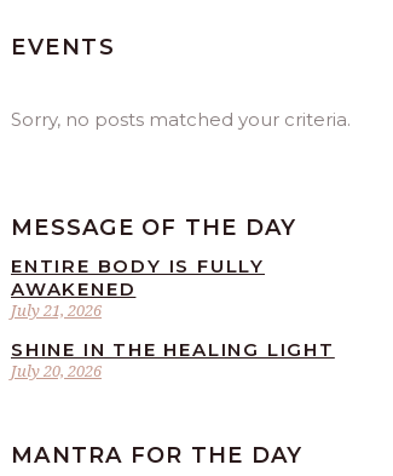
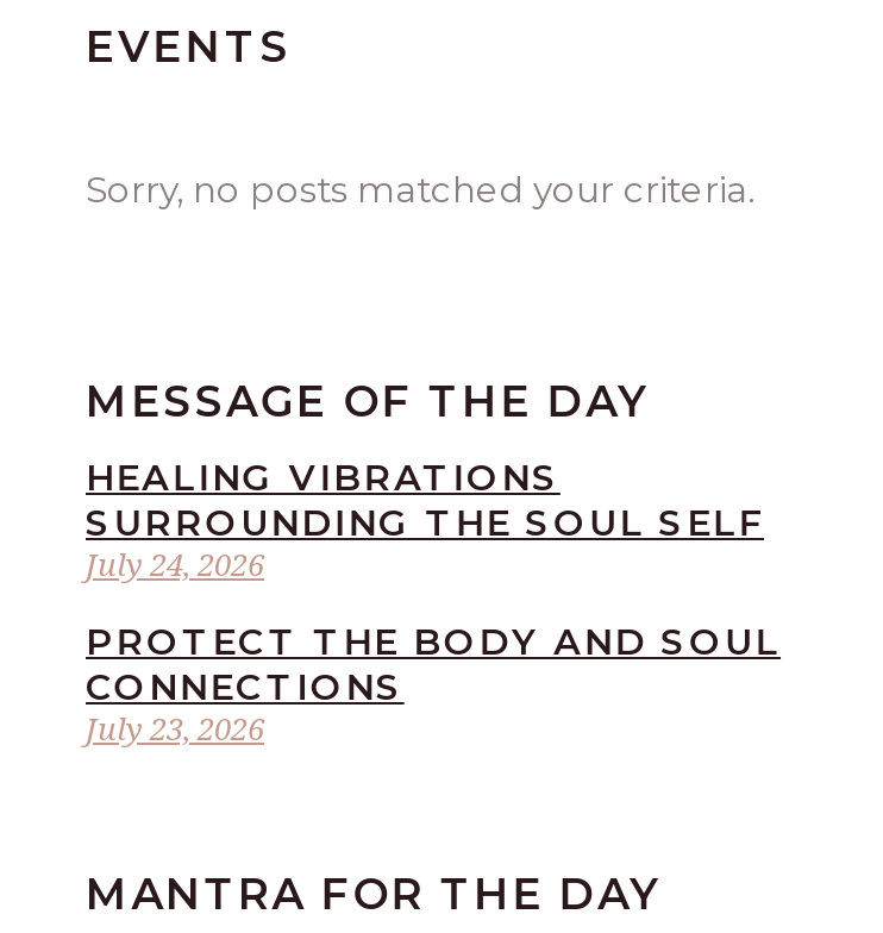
[11,254,265,300] ENTIRE BODY IS FULLY | AWAKENED -> [86,455,764,545] HEALING VIBRATIONS | SURROUNDING THE SOUL SELF
[11,299,102,321] July 21, 2026 -> [86,543,264,586] July 24, 2026
[11,338,335,361] SHINE IN THE HEALING LIGHT -> [86,619,781,710] PROTECT THE BODY AND SOUL | CONNECTIONS
[11,360,102,382] July 20, 2026 -> [86,707,264,750] July 23, 2026

